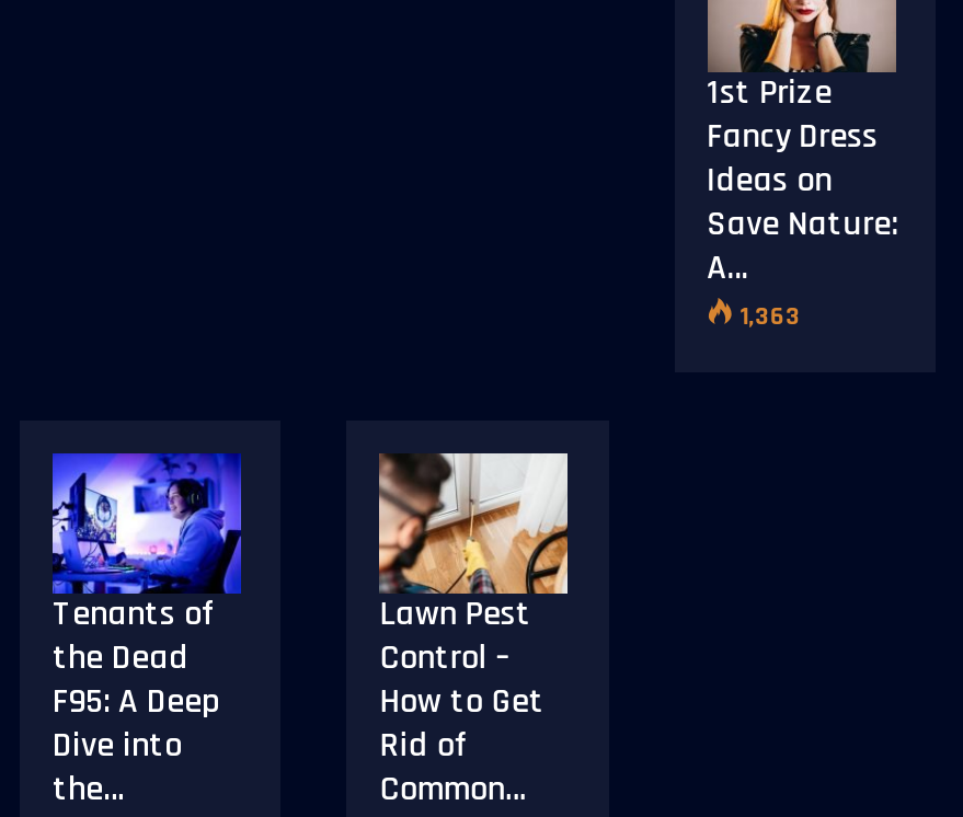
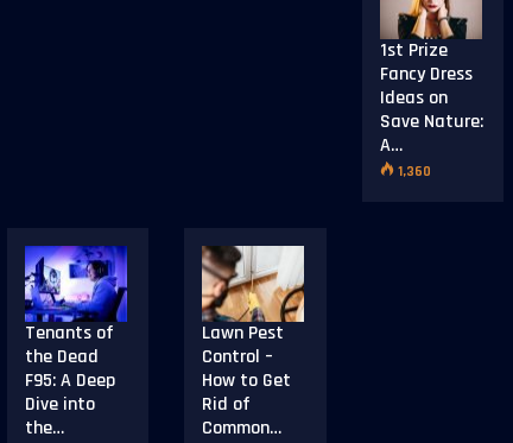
[740,301,801,334] 1,363 -> [397,163,431,181] 1,360

